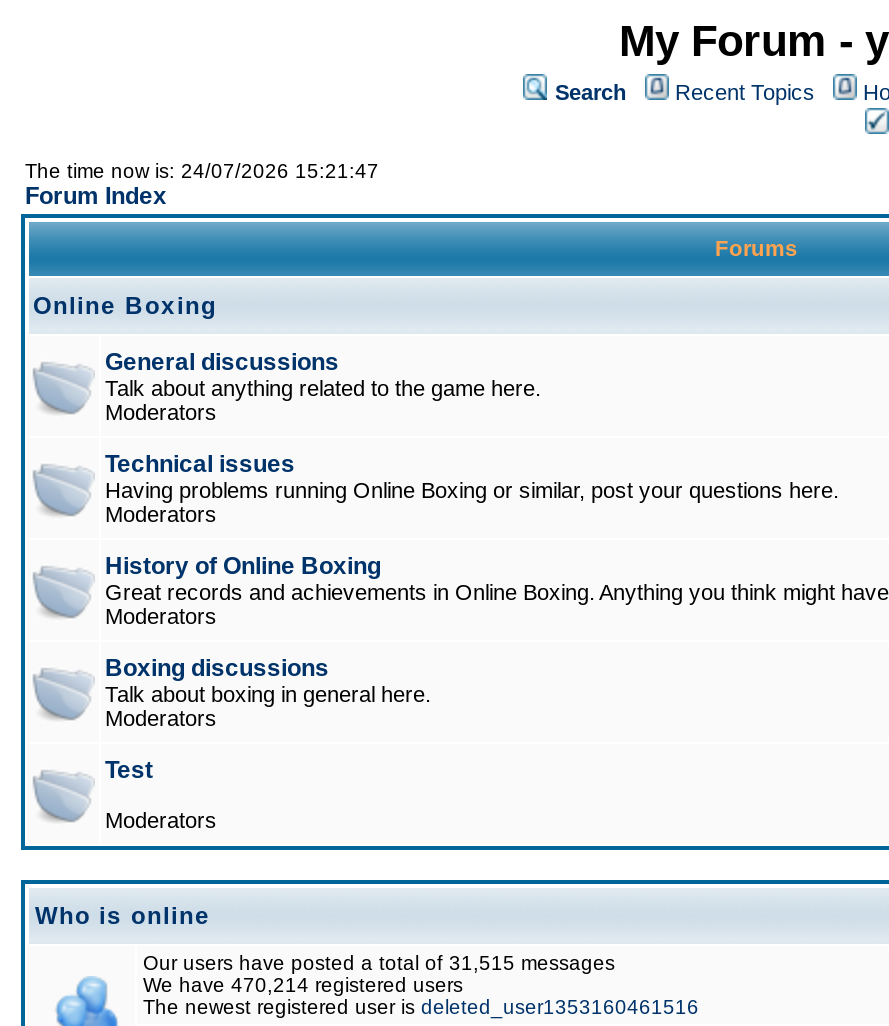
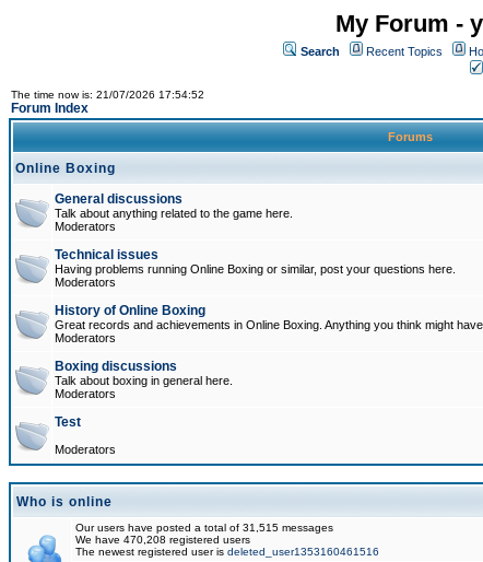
[25,160,379,182] The time now is: 24/07/2026 15:21:47 -> [11,89,204,101] The time now is: 21/07/2026 17:54:52
[143,974,463,996] We have 470,214 registered users -> [75,534,250,546] We have 470,208 registered users

